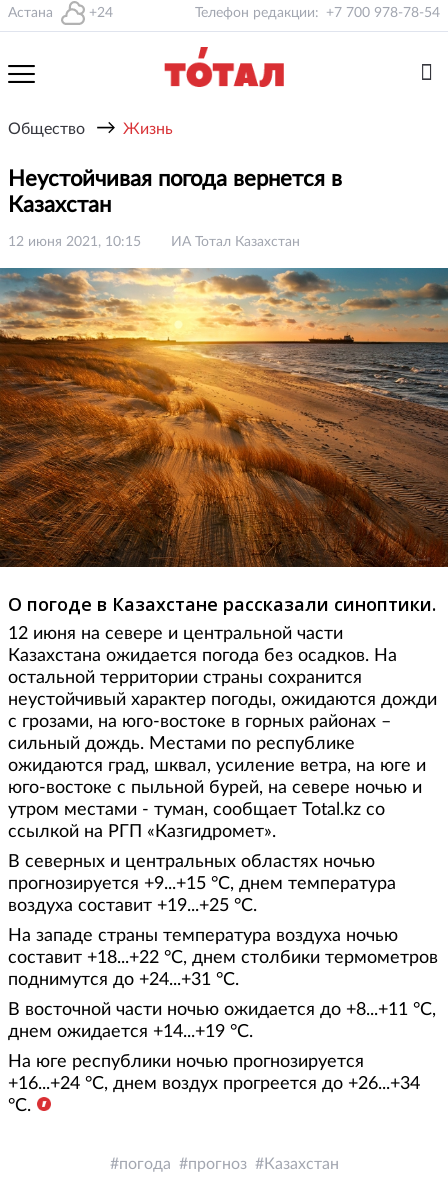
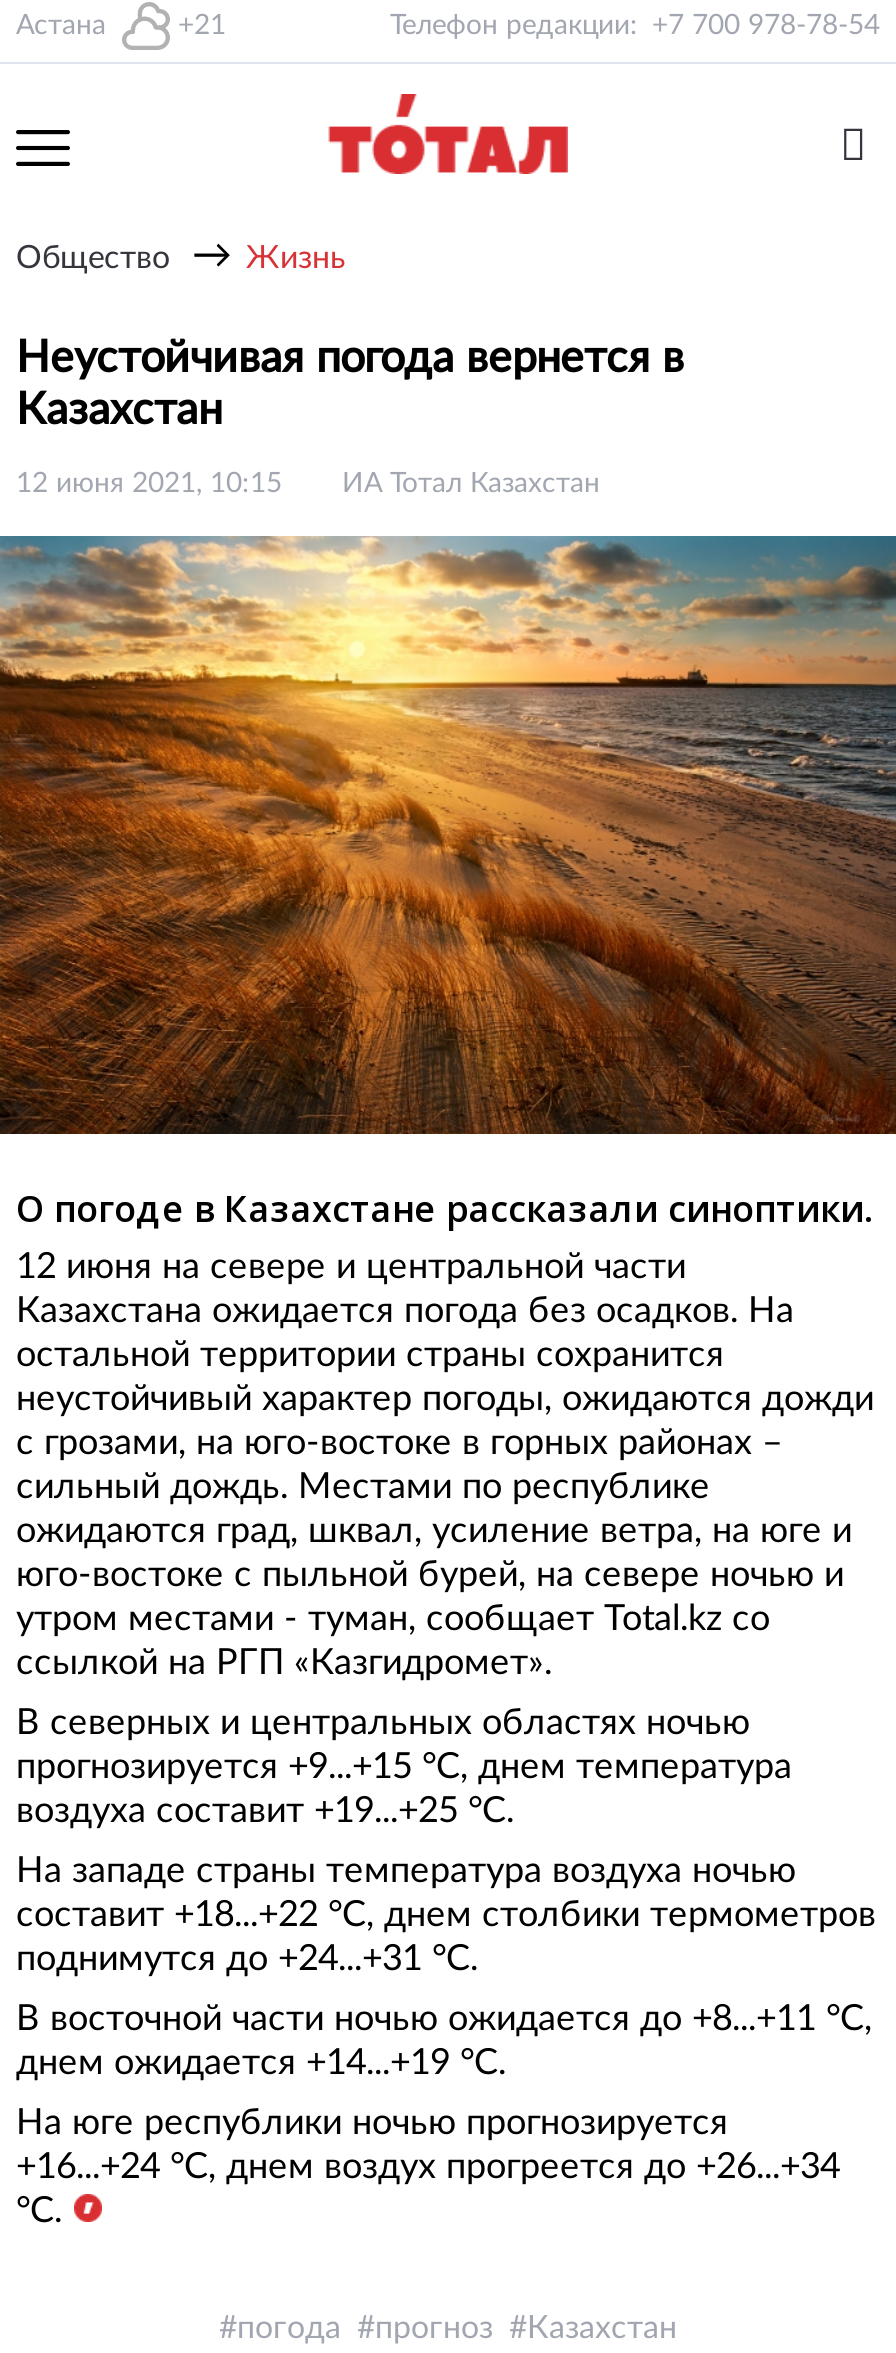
[89,6,113,20] +24 -> [178,12,226,40] +21

